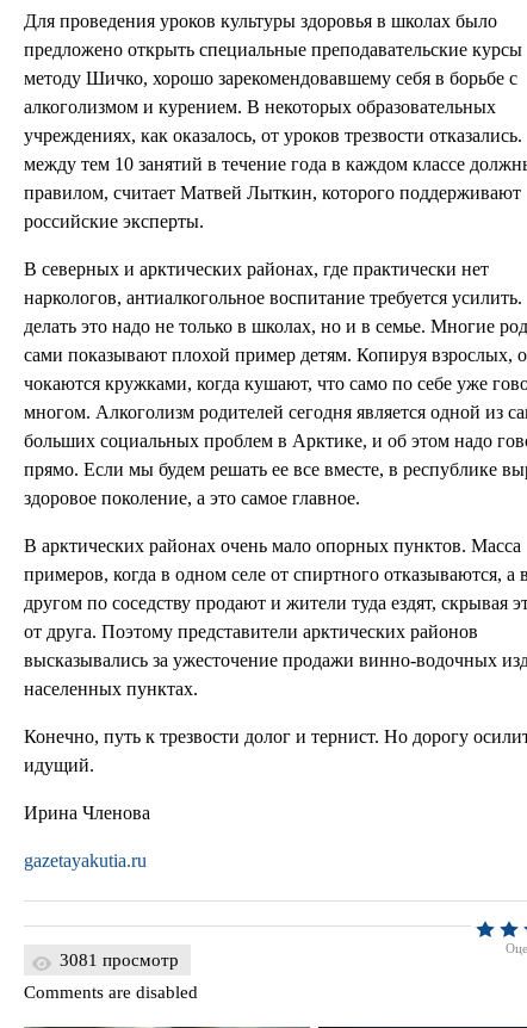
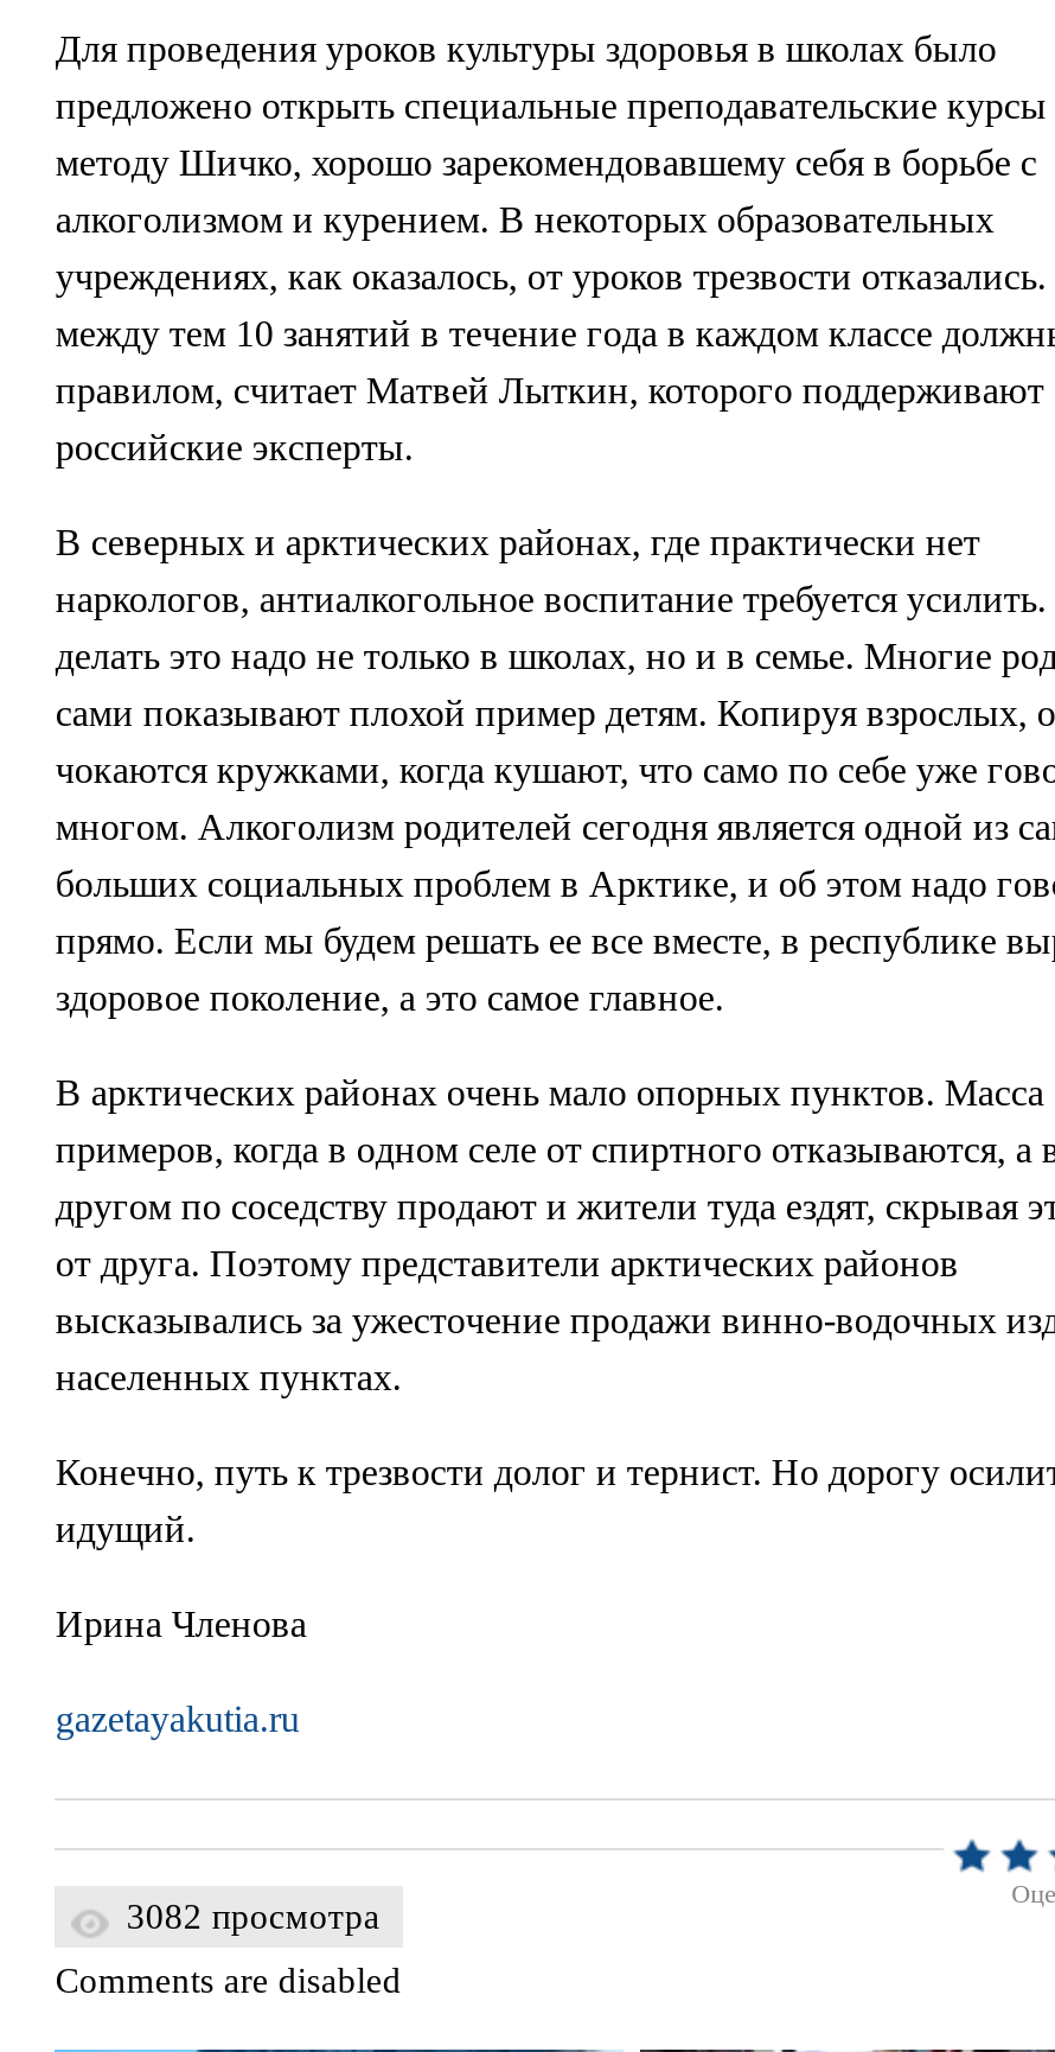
[60,950,179,969] 3081 просмотр -> [126,1897,380,1935] 3082 просмотра

